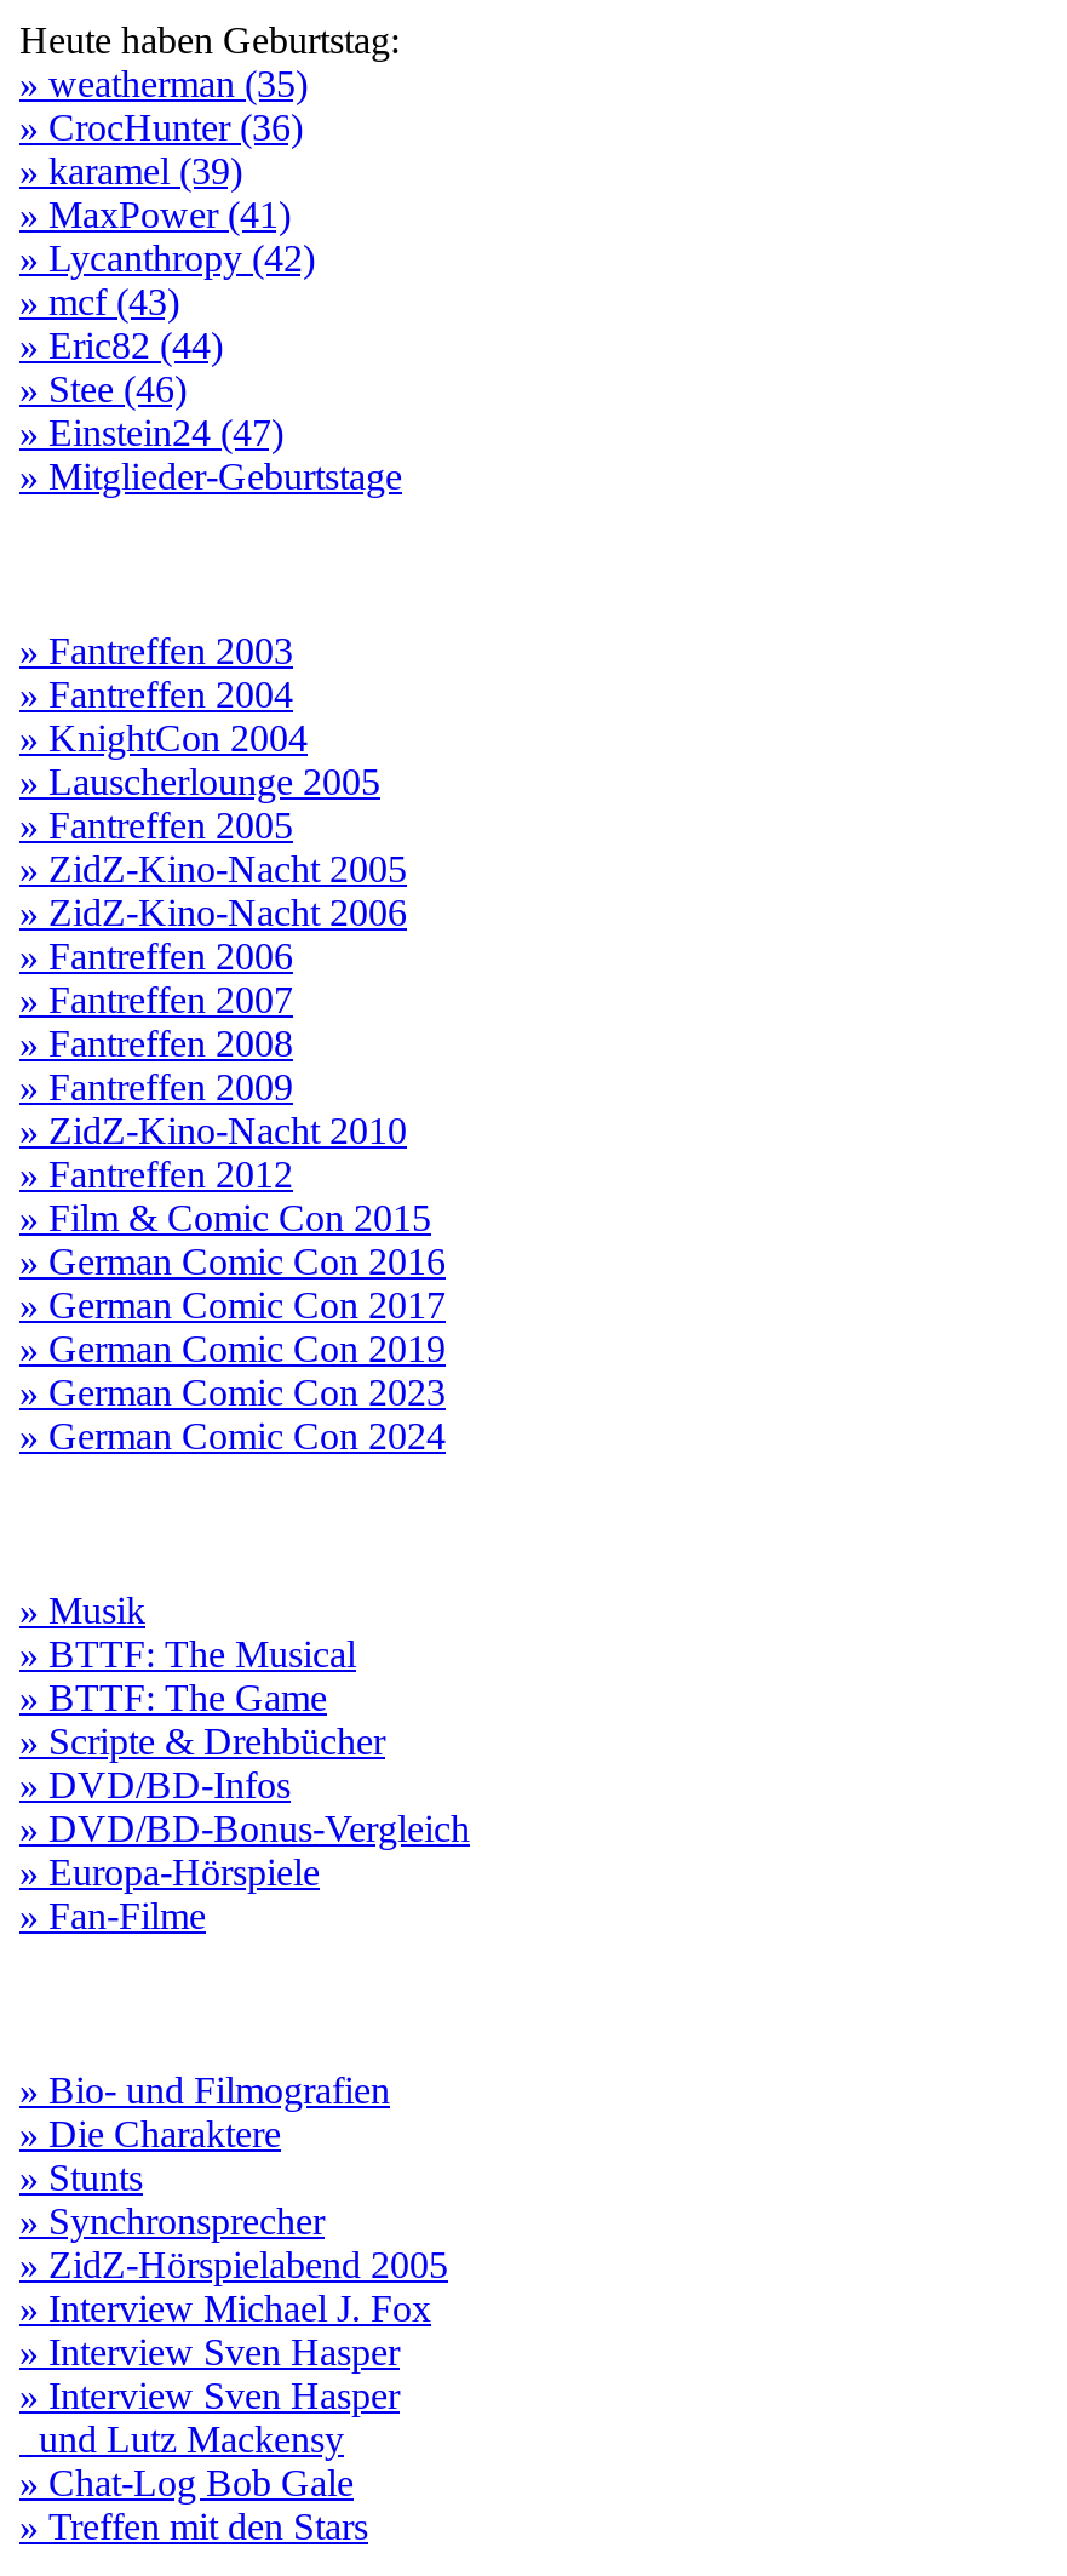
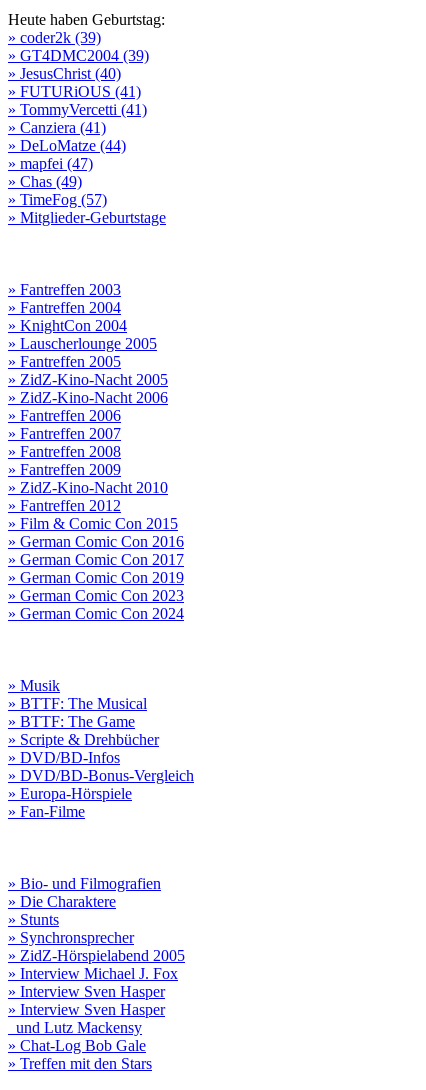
[19,63,315,453] » weatherman (35) | » CrocHunter (36) | » karamel (39) | » MaxPower (41) | » Lycanthropy (42) | » mcf (43) | » Eric82 (44) | » Stee (46) | » Einstein24 (47) -> [8,29,149,208] » coder2k (39) | » GT4DMC2004 (39) | » JesusChrist (40) | » FUTURiOUS (41) | » TommyVercetti (41) | » Canziera (41) | » DeLoMatze (44) | » mapfei (47) | » Chas (49) | » TimeFog (57)

